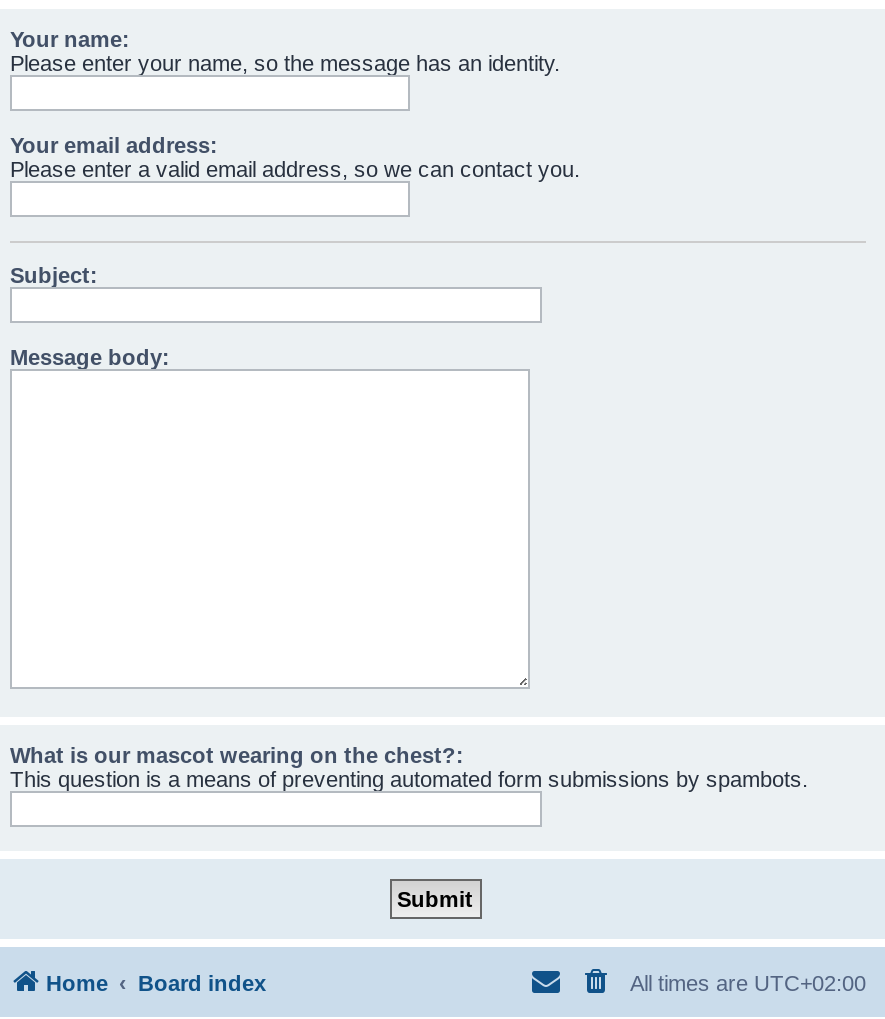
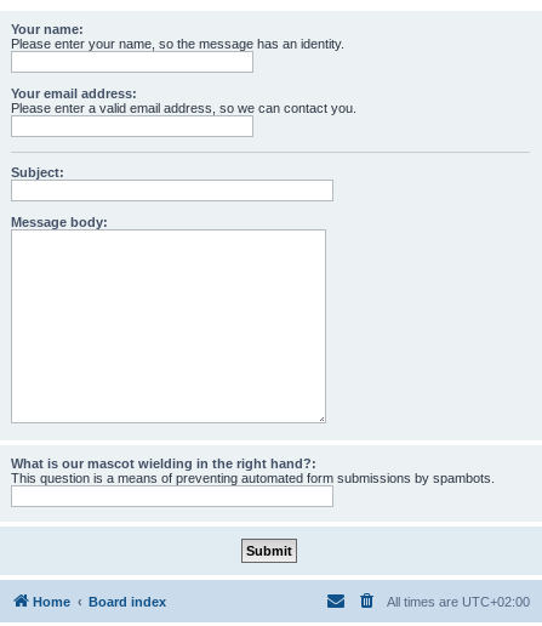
[10,743,464,767] What is our mascot wearing on the chest?: -> [11,456,316,471] What is our mascot wielding in the right hand?:

